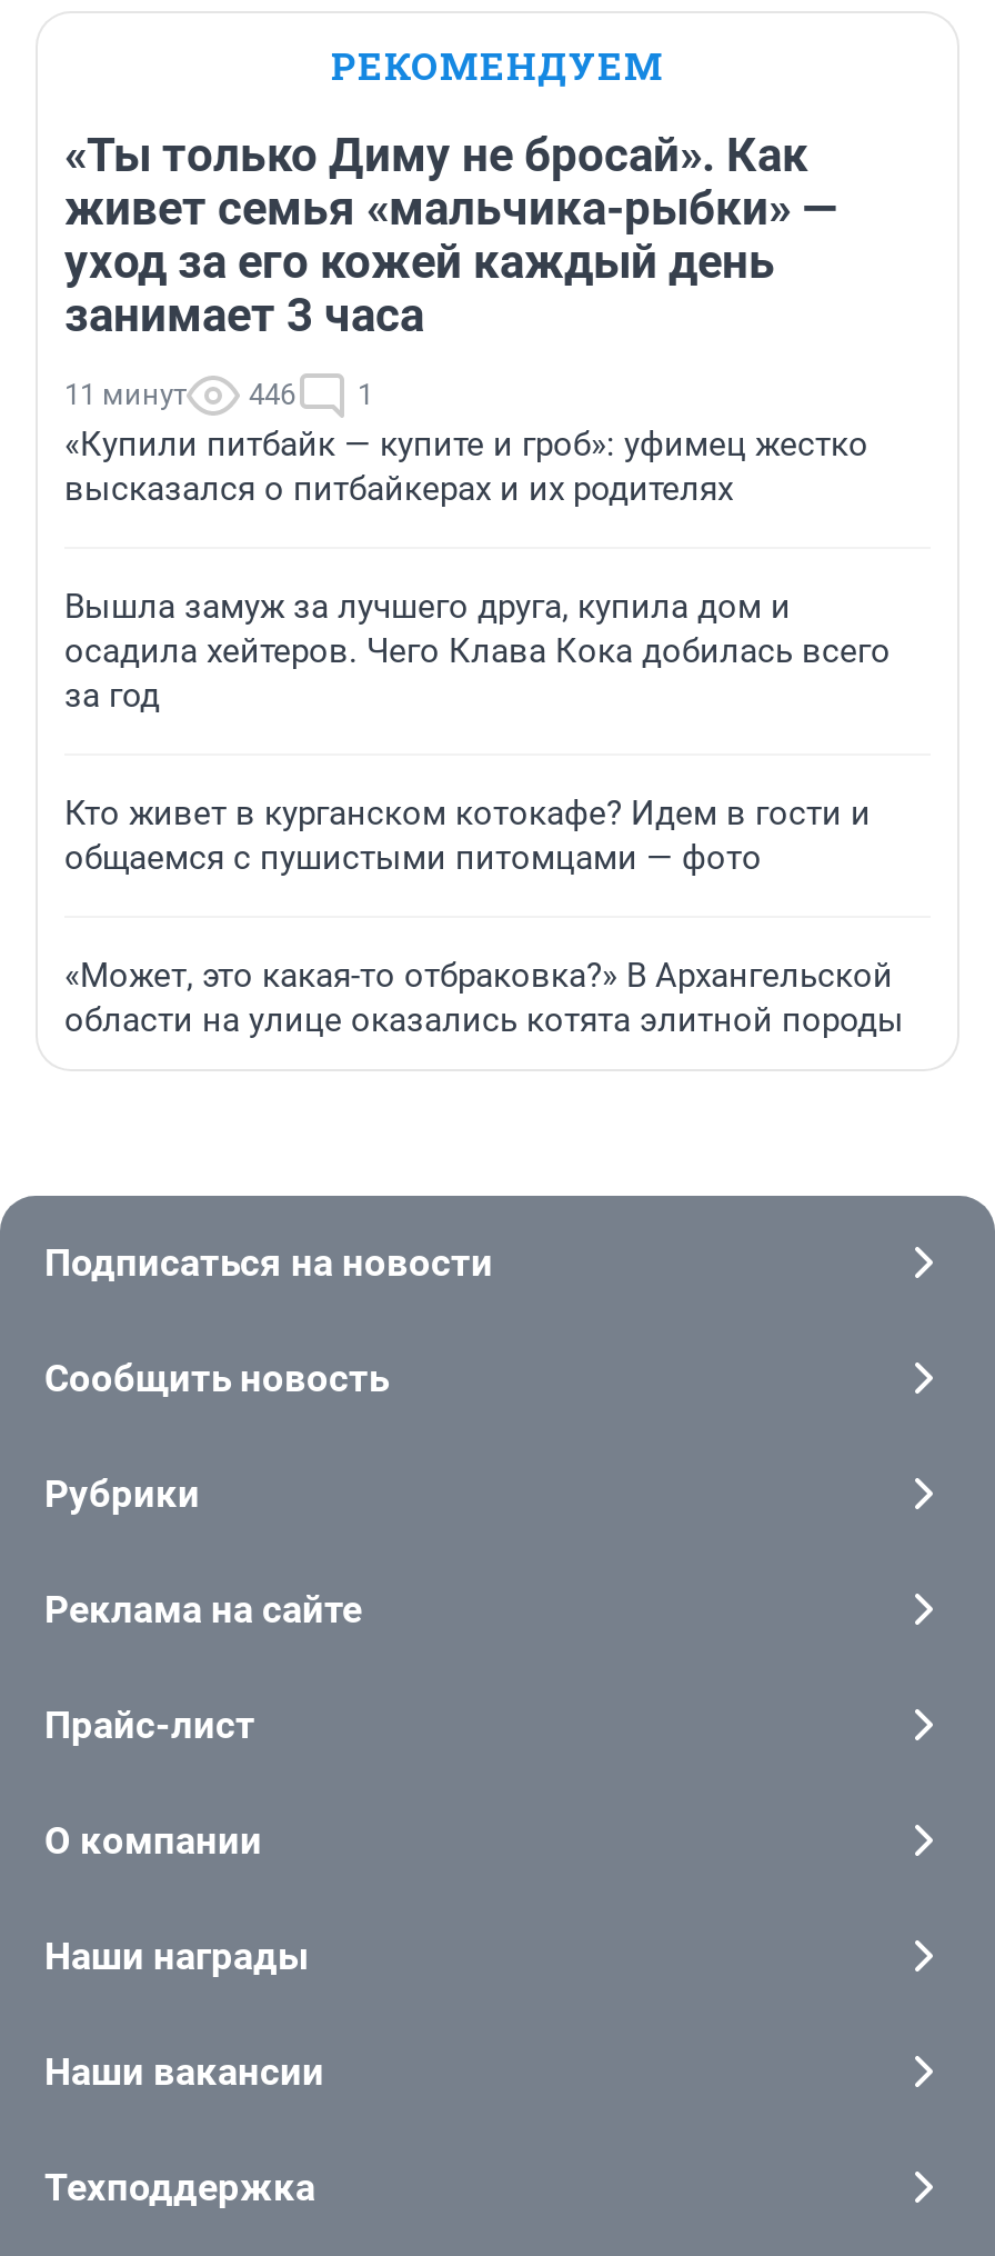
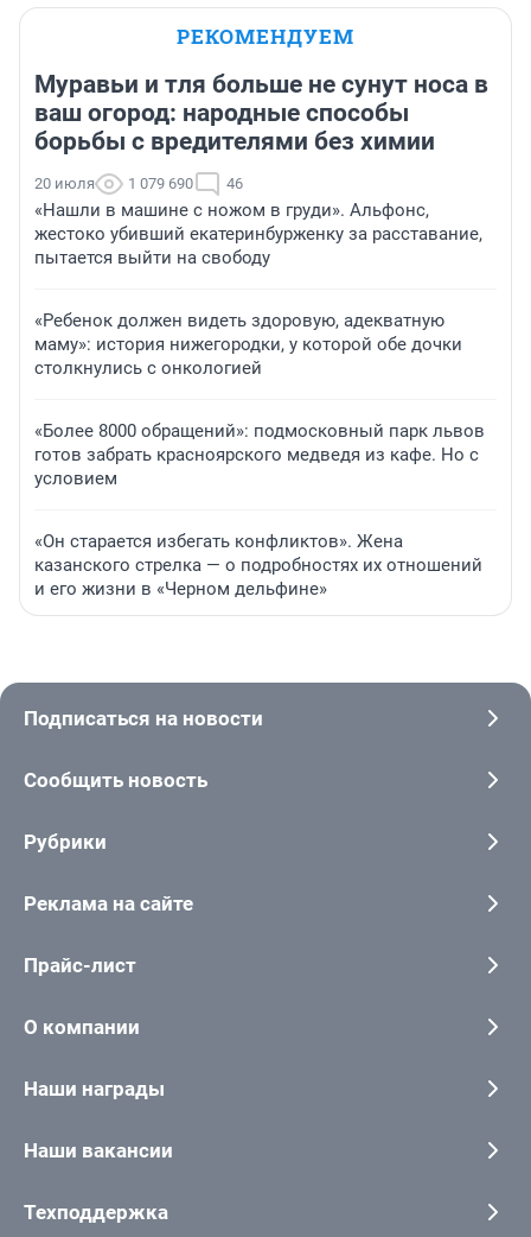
[64,129,837,343] «Ты только Диму не бросай». Как | живет семья «мальчика-рыбки» — | уход за его кожей каждый день | занимает 3 часа -> [34,70,488,156] Муравьи и тля больше не сунут носа в | ваш огород: народные способы | борьбы с вредителями без химии
[64,378,868,509] 11 минут | 446 | 1 | «Купили питбайк — купите и гроб»: уфимец жестко | высказался о питбайкерах и их родителях -> [34,175,482,268] 20 июля | 1 079 690 | 46 | «Нашли в машине с ножом в груди». Альфонс, | жестоко убивший екатеринбурженку за расставание, | пытается выйти на свободу
[64,587,891,716] Вышла замуж за лучшего друга, купила дом и | осадила хейтеров. Чего Клава Кока добилась всего | за год -> [34,310,462,379] «Ребенок должен видеть здоровую, адекватную | маму»: история нижегородки, у которой обе дочки | столкнулись с онкологией
[64,794,871,878] Кто живет в курганском котокафе? Идем в гости и | общаемся с пушистыми питомцами — фото -> [34,420,485,489] «Более 8000 обращений»: подмосковный парк львов | готов забрать красноярского медведя из кафе. Но с | условием
[64,956,904,1040] «Может, это какая-то отбраковка?» В Архангельской | области на улице оказались котята элитной породы -> [34,531,482,600] «Он старается избегать конфликтов». Жена | казанского стрелка — о подробностях их отношений | и его жизни в «Черном дельфине»

